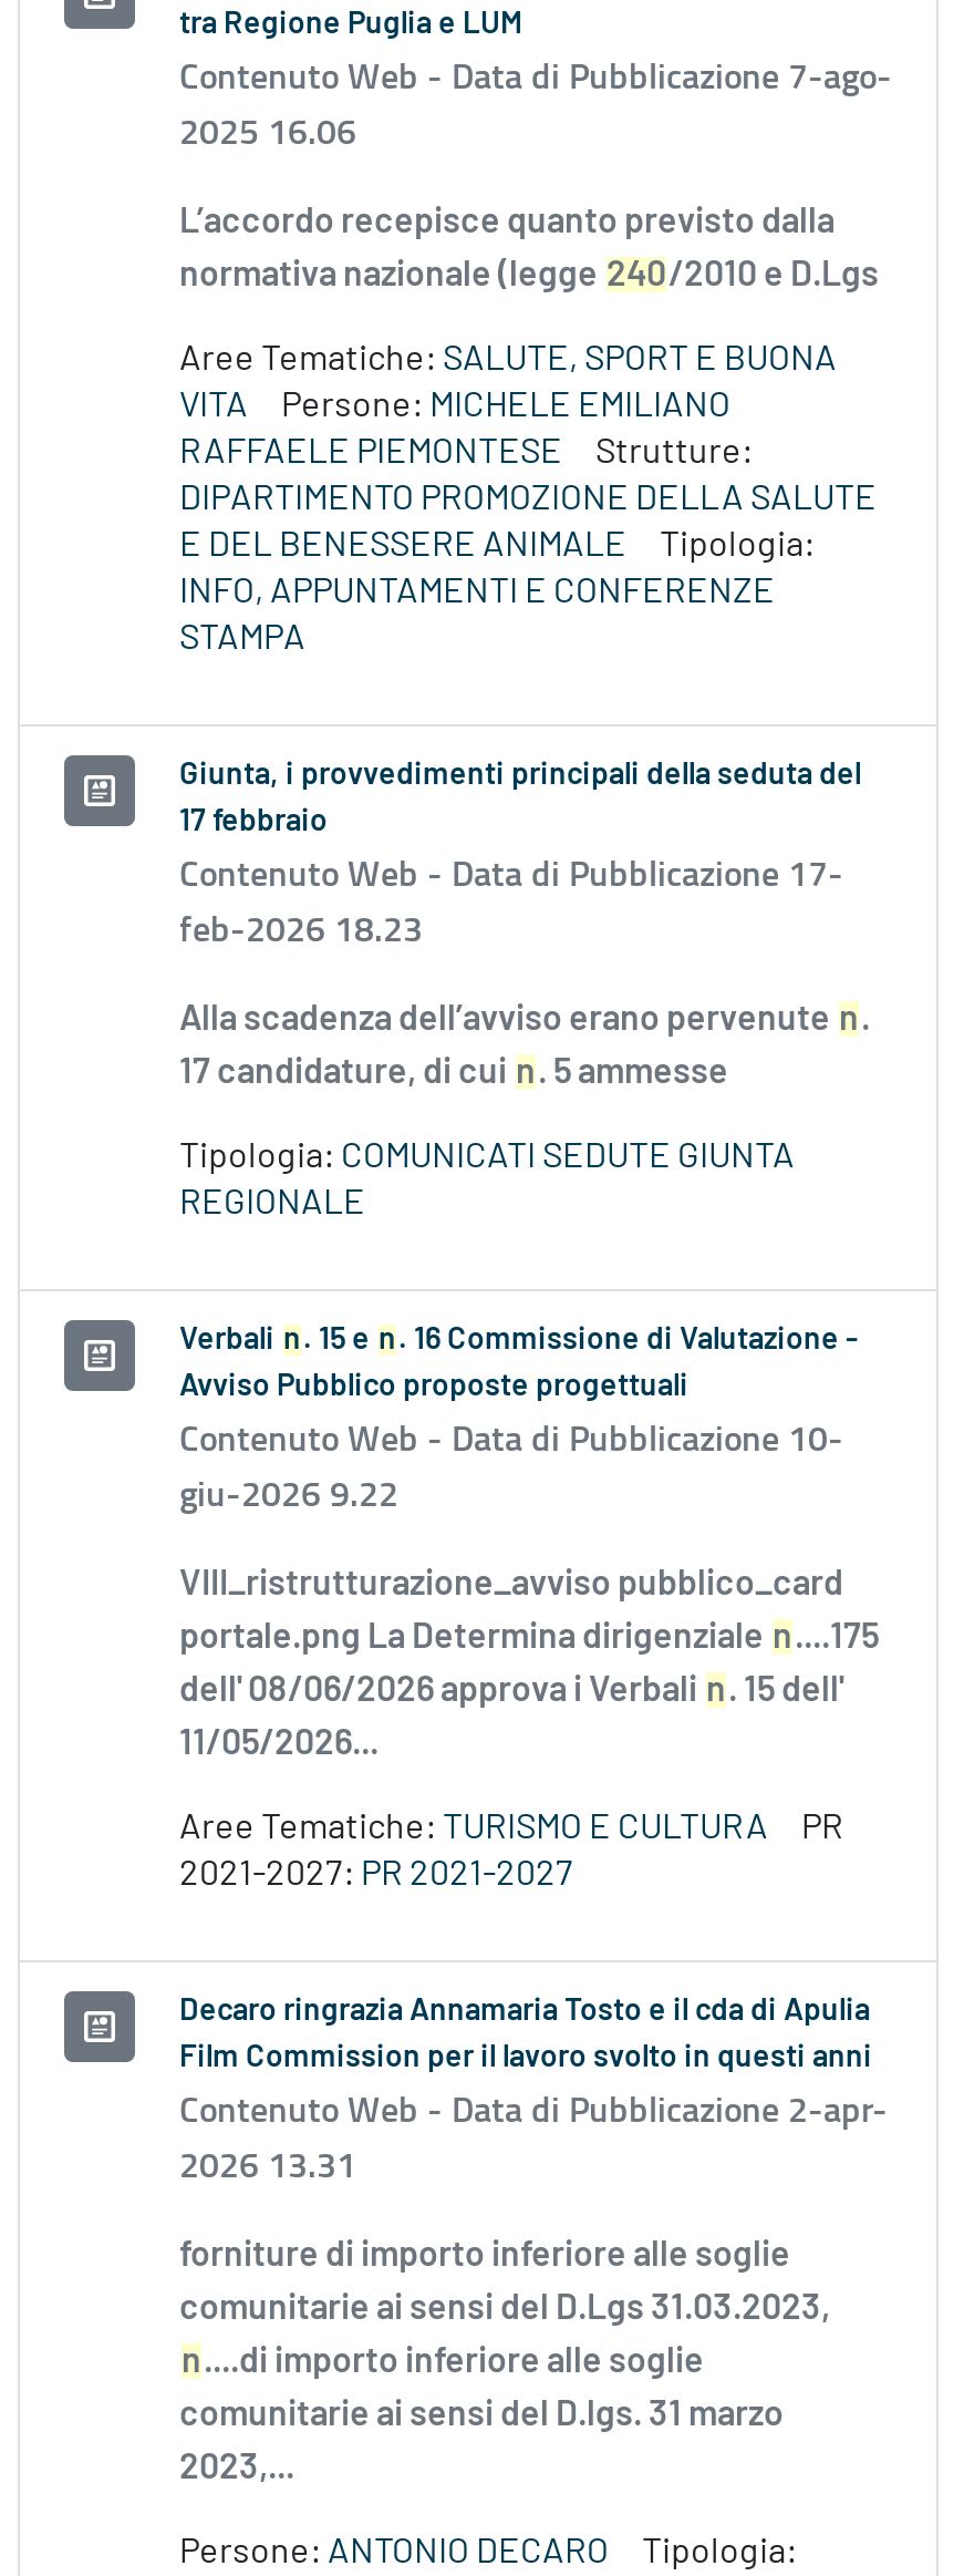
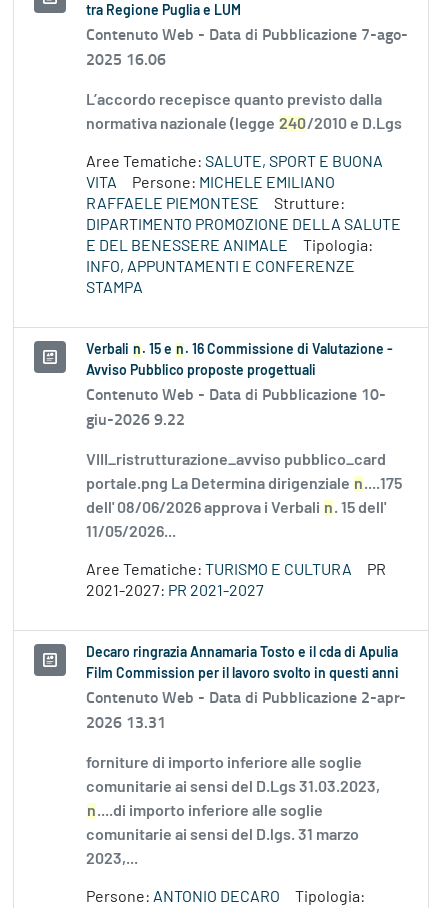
[179,760,870,1221] Giunta, i provvedimenti principali della seduta del | 17 febbraio | Contenuto Web - Data di Pubblicazione 17- | feb-2026 18.23 | Alla scadenza dell’avviso erano pervenute n. | 17 candidature, di cui n. 5 ammesse | Tipologia: COMUNICATI SEDUTE GIUNTA | REGIONALE -> none

